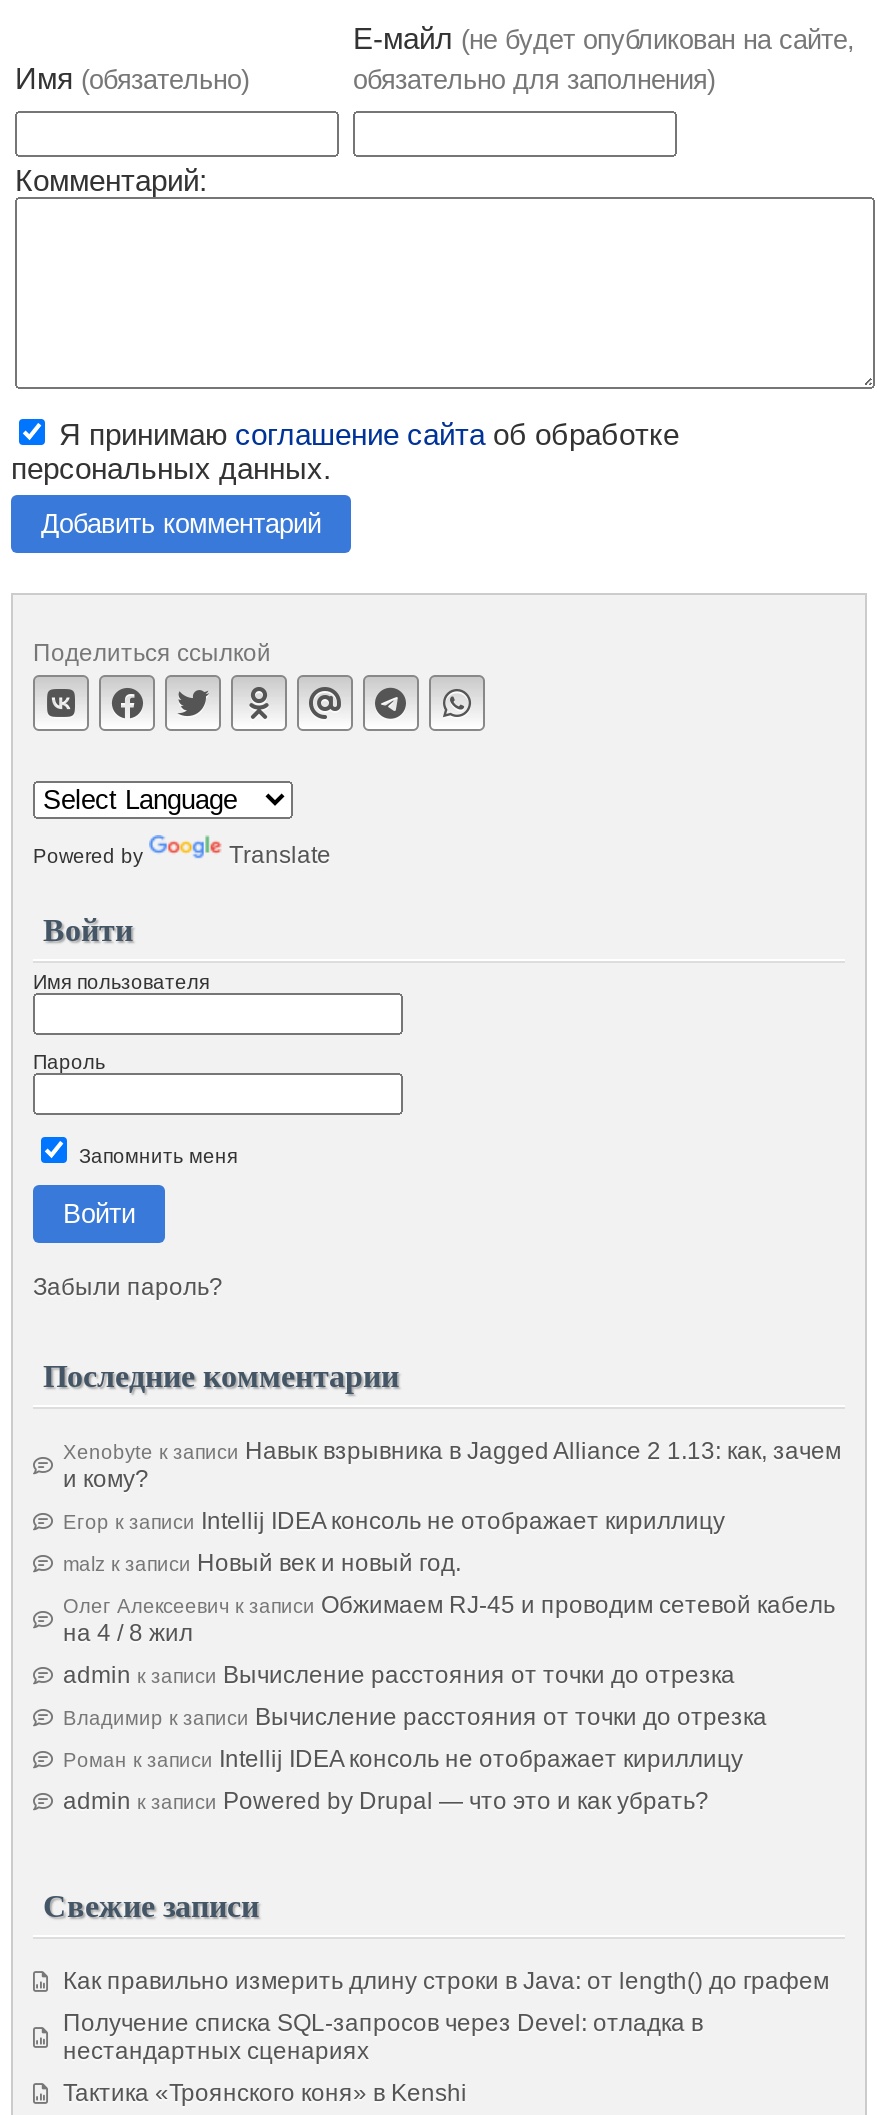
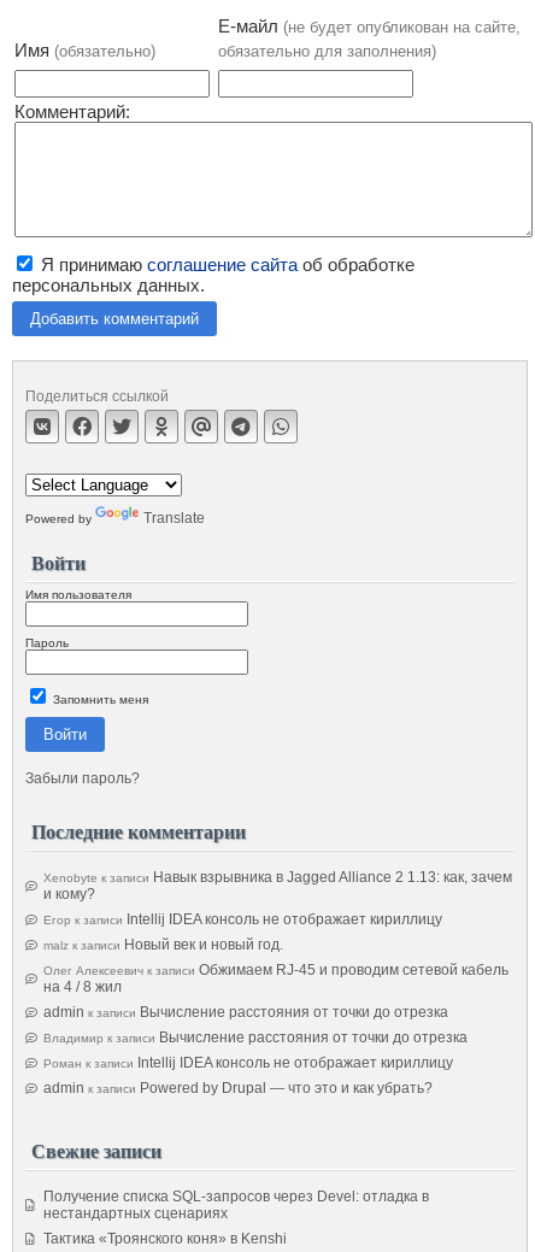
[63,1966,829,1994] Как правильно измерить длину строки в Java: от length() до графем -> none

